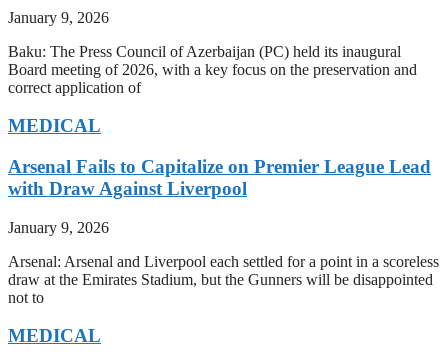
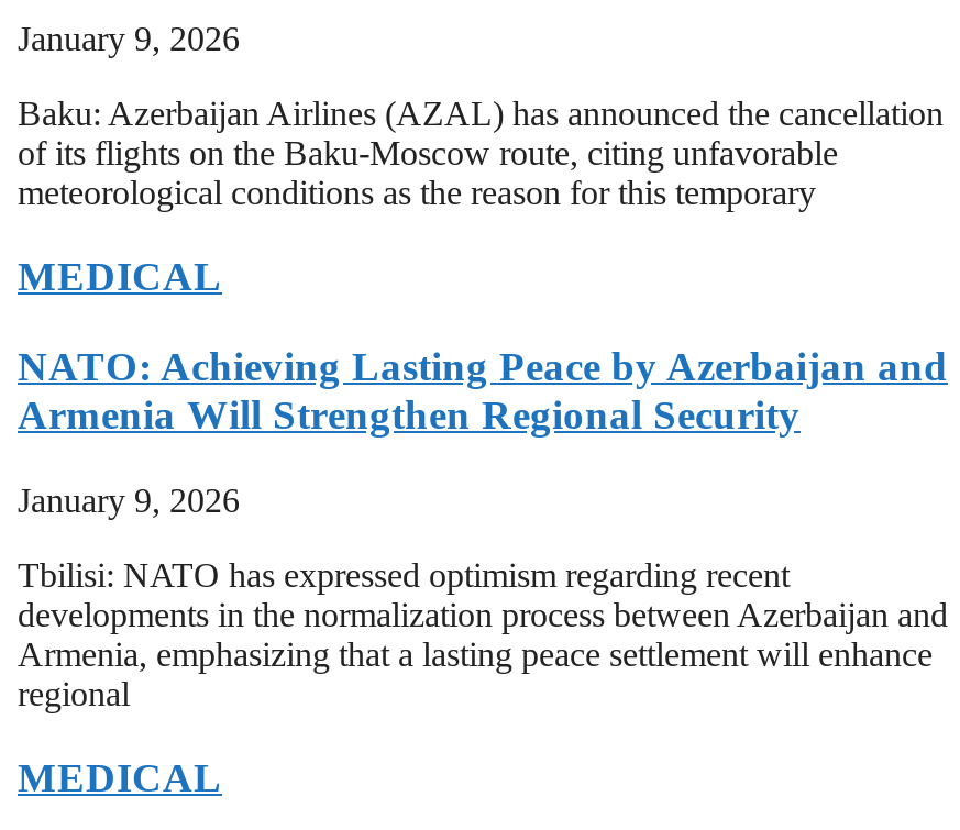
[8,43,417,96] Baku: The Press Council of Azerbaijan (PC) held its inaugural | Board meeting of 2026, with a key focus on the preservation and | correct application of -> [18,94,944,210] Baku: Azerbaijan Airlines (AZAL) has announced the cancellation | of its flights on the Baku-Moscow route, citing unfavorable | meteorological conditions as the reason for this temporary
[8,156,431,199] Arsenal Fails to Capitalize on Premier League Lead | with Draw Against Liverpool -> [18,343,948,438] NATO: Achieving Lasting Peace by Azerbaijan and | Armenia Will Strengthen Regional Security
[8,253,439,306] Arsenal: Arsenal and Liverpool each settled for a point in a scoreless | draw at the Emirates Stadium, but the Gunners will be disappointed | not to -> [18,556,948,712] Tbilisi: NATO has expressed optimism regarding recent | developments in the normalization process between Azerbaijan and | Armenia, emphasizing that a lasting peace settlement will enhance | regional

